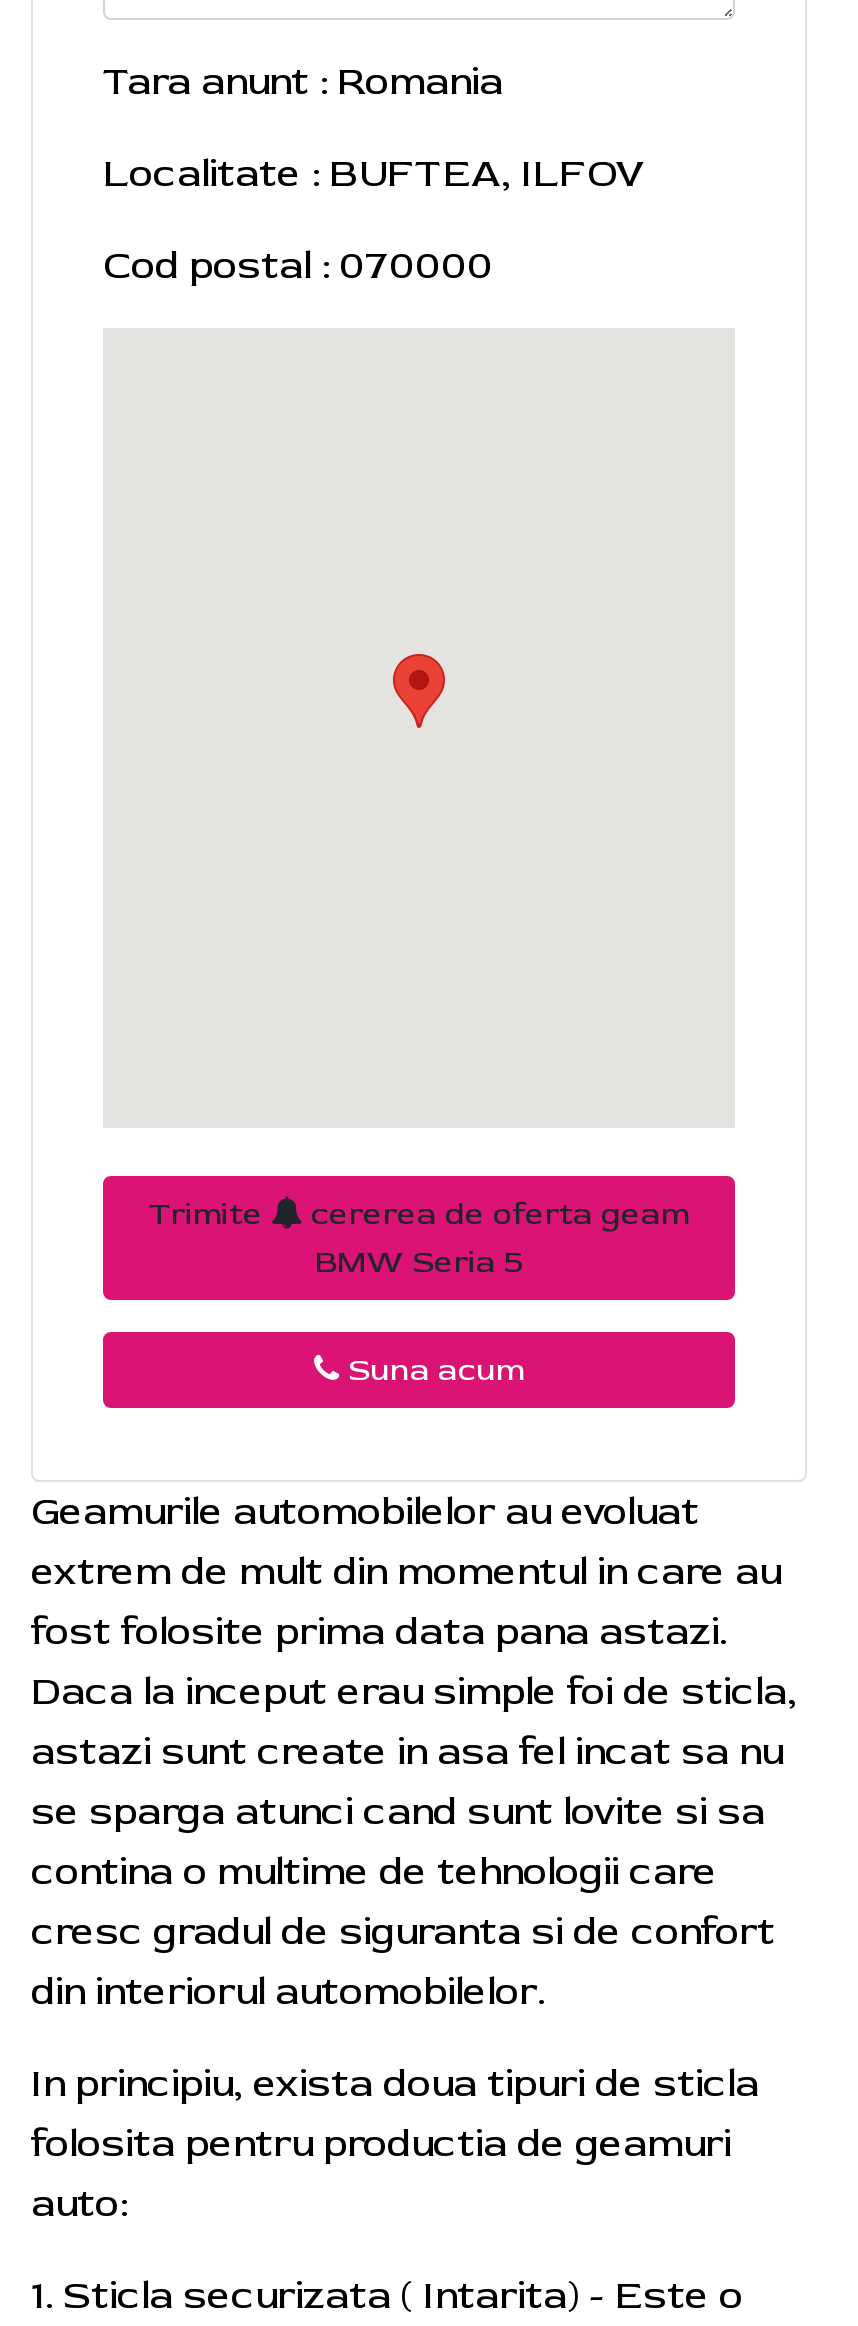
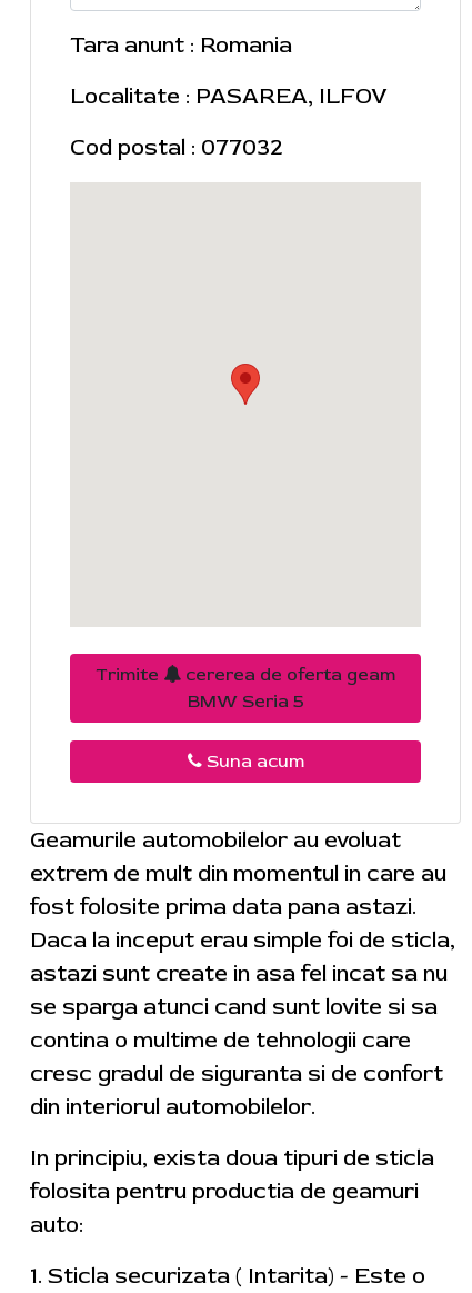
[103,147,645,197] Localitate : BUFTEA, ILFOV -> [70,82,388,110] Localitate : PASAREA, ILFOV
[103,239,493,289] Cod postal : 070000 -> [70,133,283,161] Cod postal : 077032

